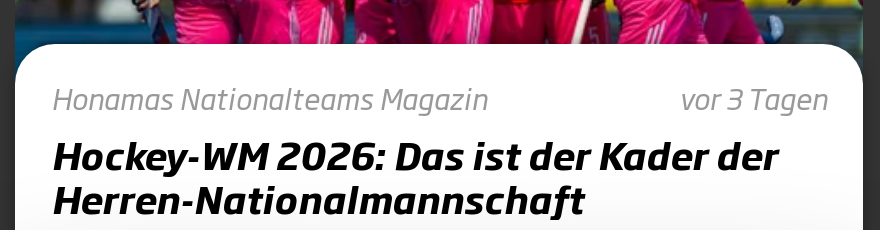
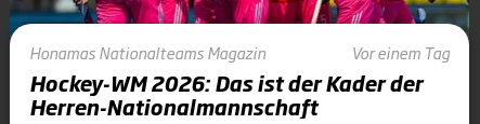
[679,76,827,118] vor 3 Tagen -> [351,41,450,64] Vor einem Tag

